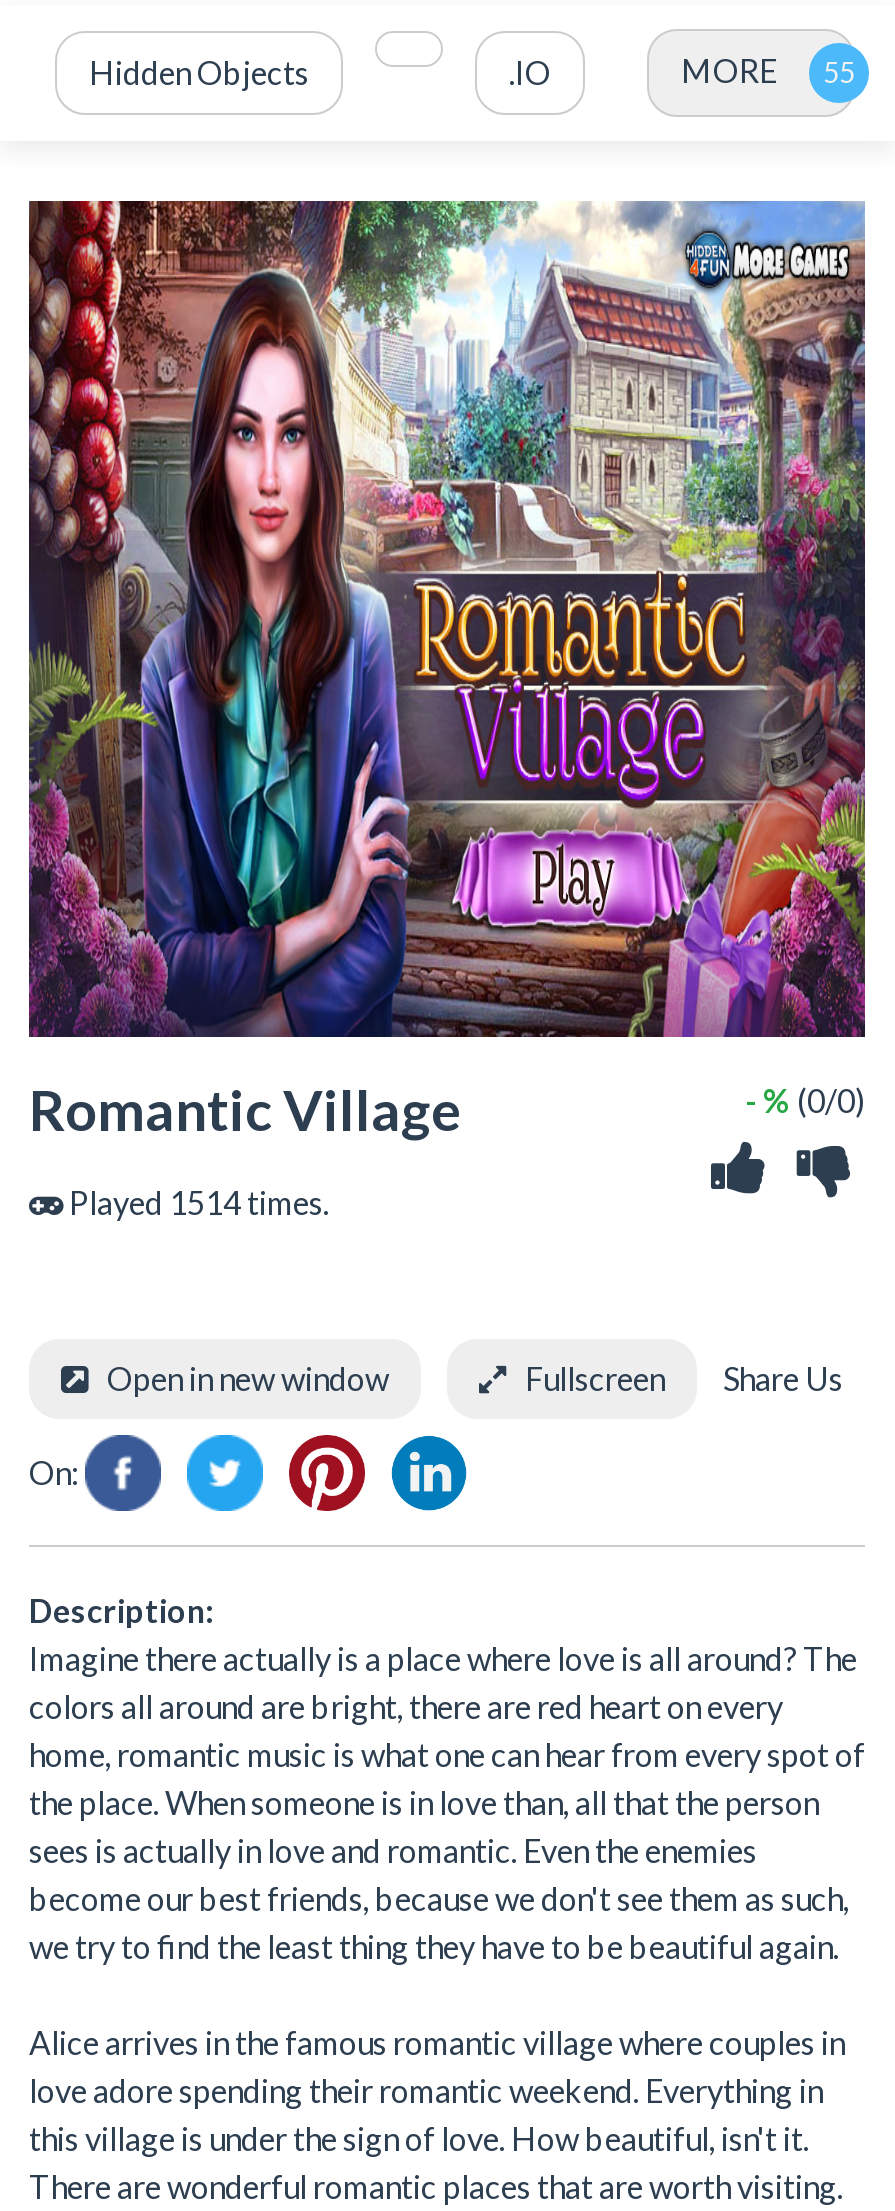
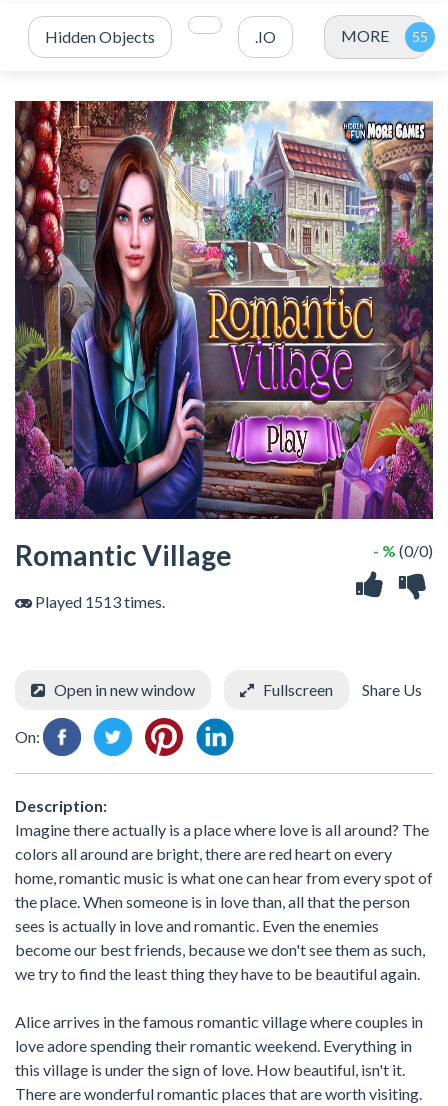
[63,1183,329,1221] Played 1514 times. -> [32,592,165,611] Played 1513 times.

